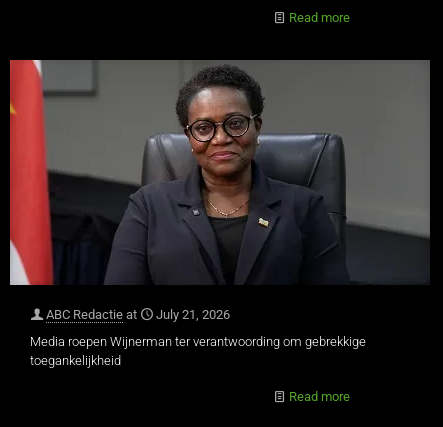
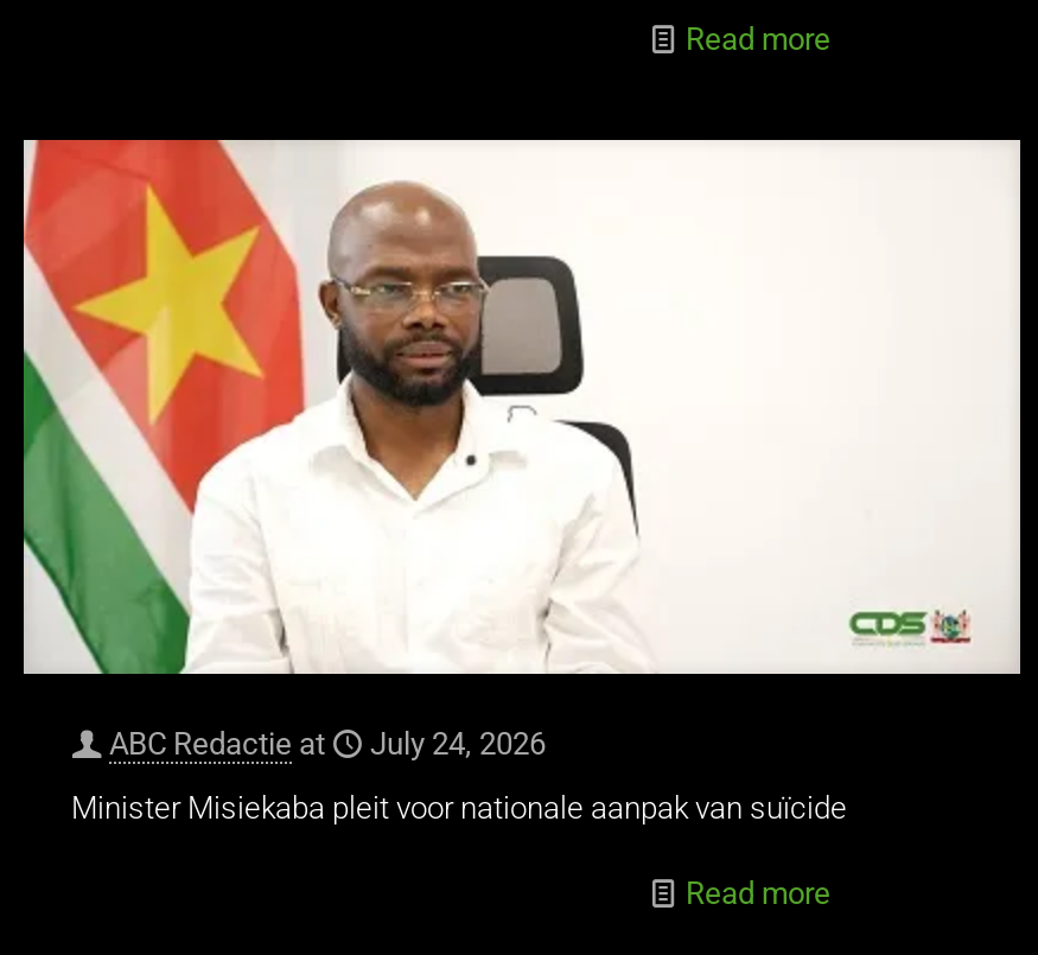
[9,59,430,322] [image] | ABC Redactie at July 21, 2026 -> [21,138,1023,762] [image] | ABC Redactie at July 24, 2026
[30,334,366,368] Media roepen Wijnerman ter verantwoording om gebrekkige | toegankelijkheid -> [71,790,847,826] Minister Misiekaba pleit voor nationale aanpak van suïcide

